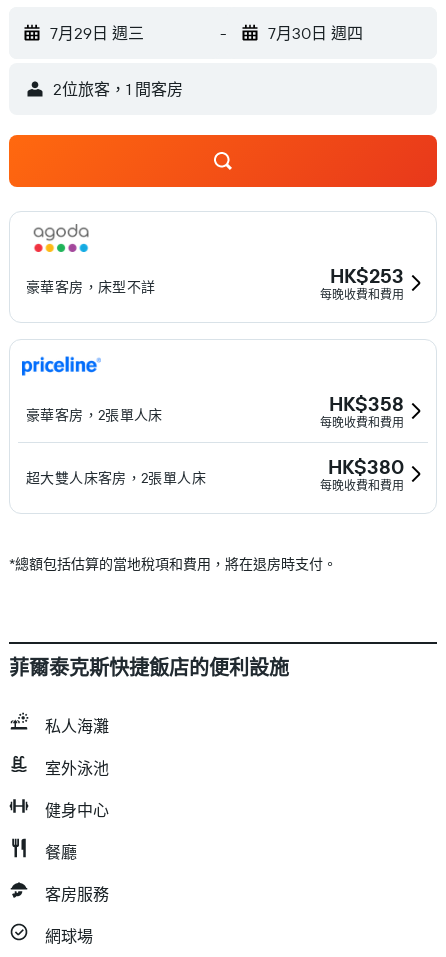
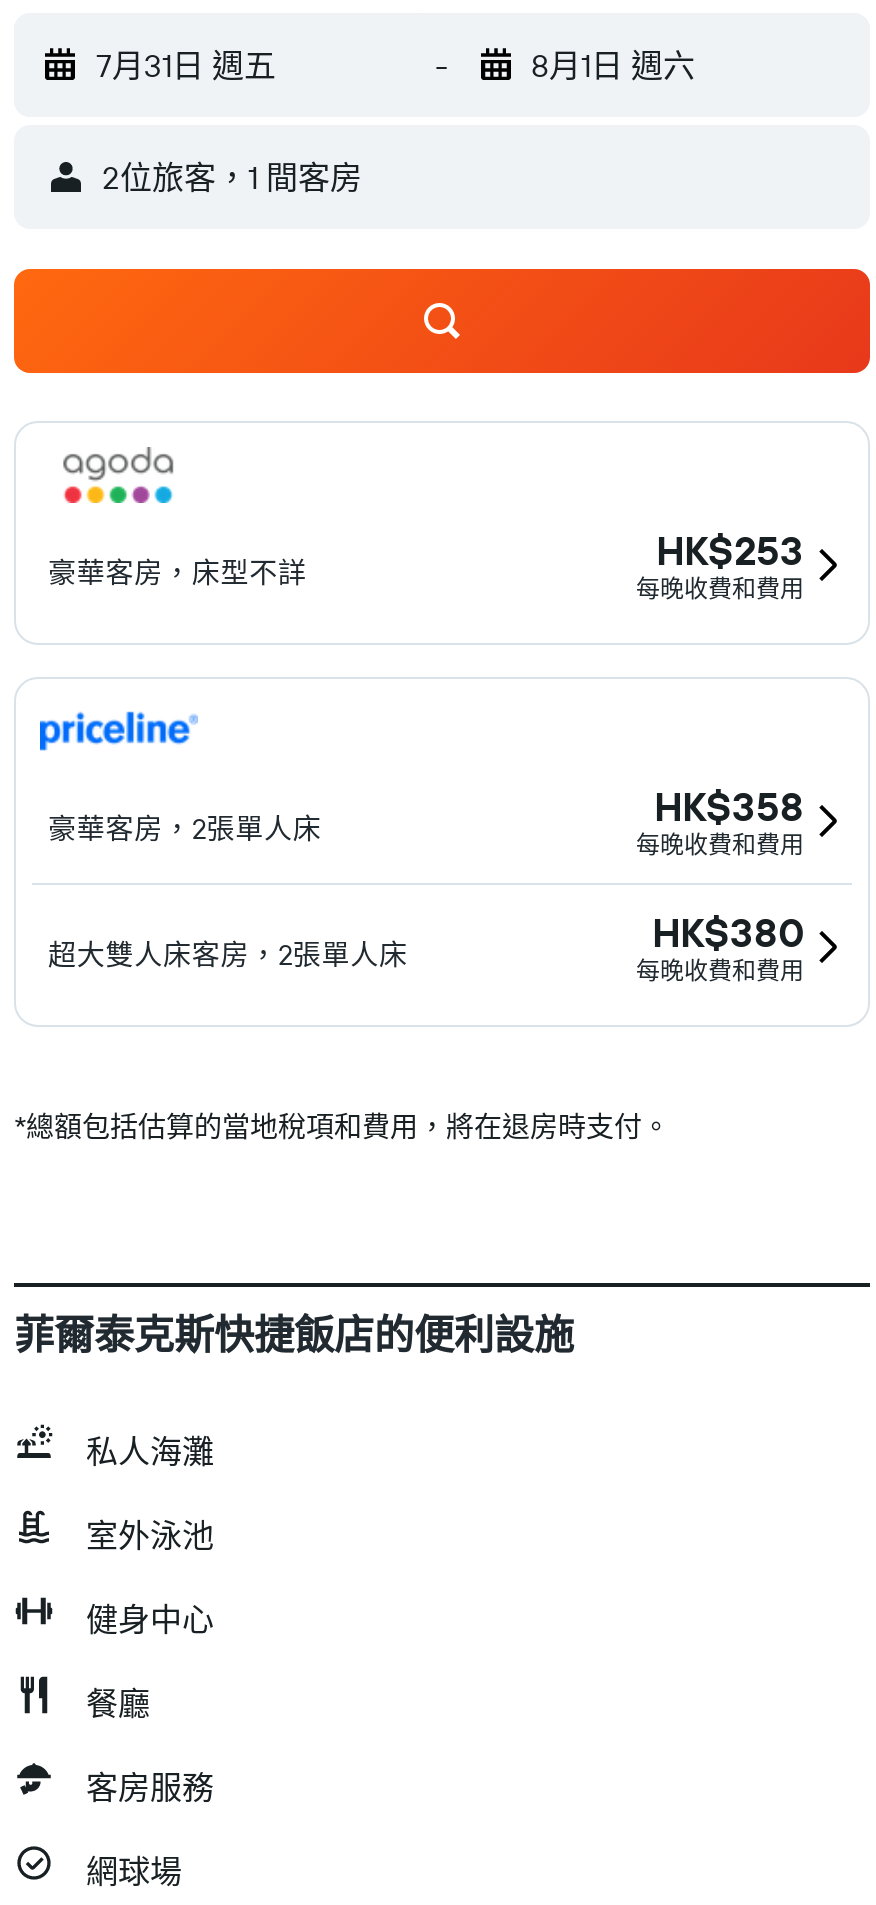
[50,23,144,43] 7月29日 週三 -> [96,45,276,85] 7月31日 週五
[267,23,362,43] 7月30日 週四 -> [531,45,695,85] 8月1日 週六

